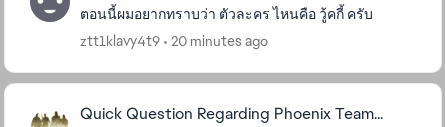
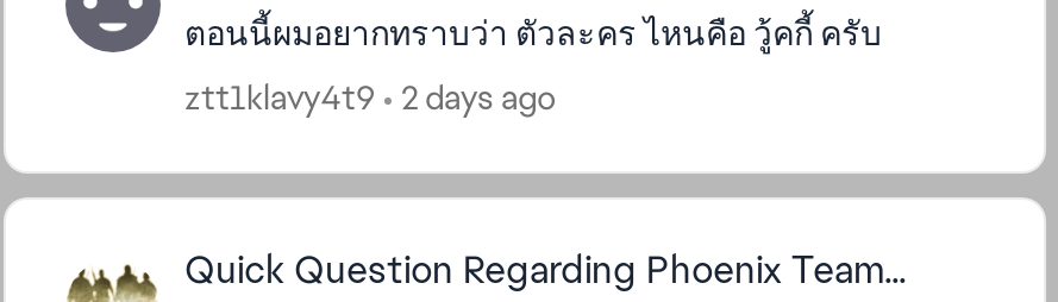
[171,32,268,50] 20 minutes ago -> [401,76,556,119] 2 days ago

